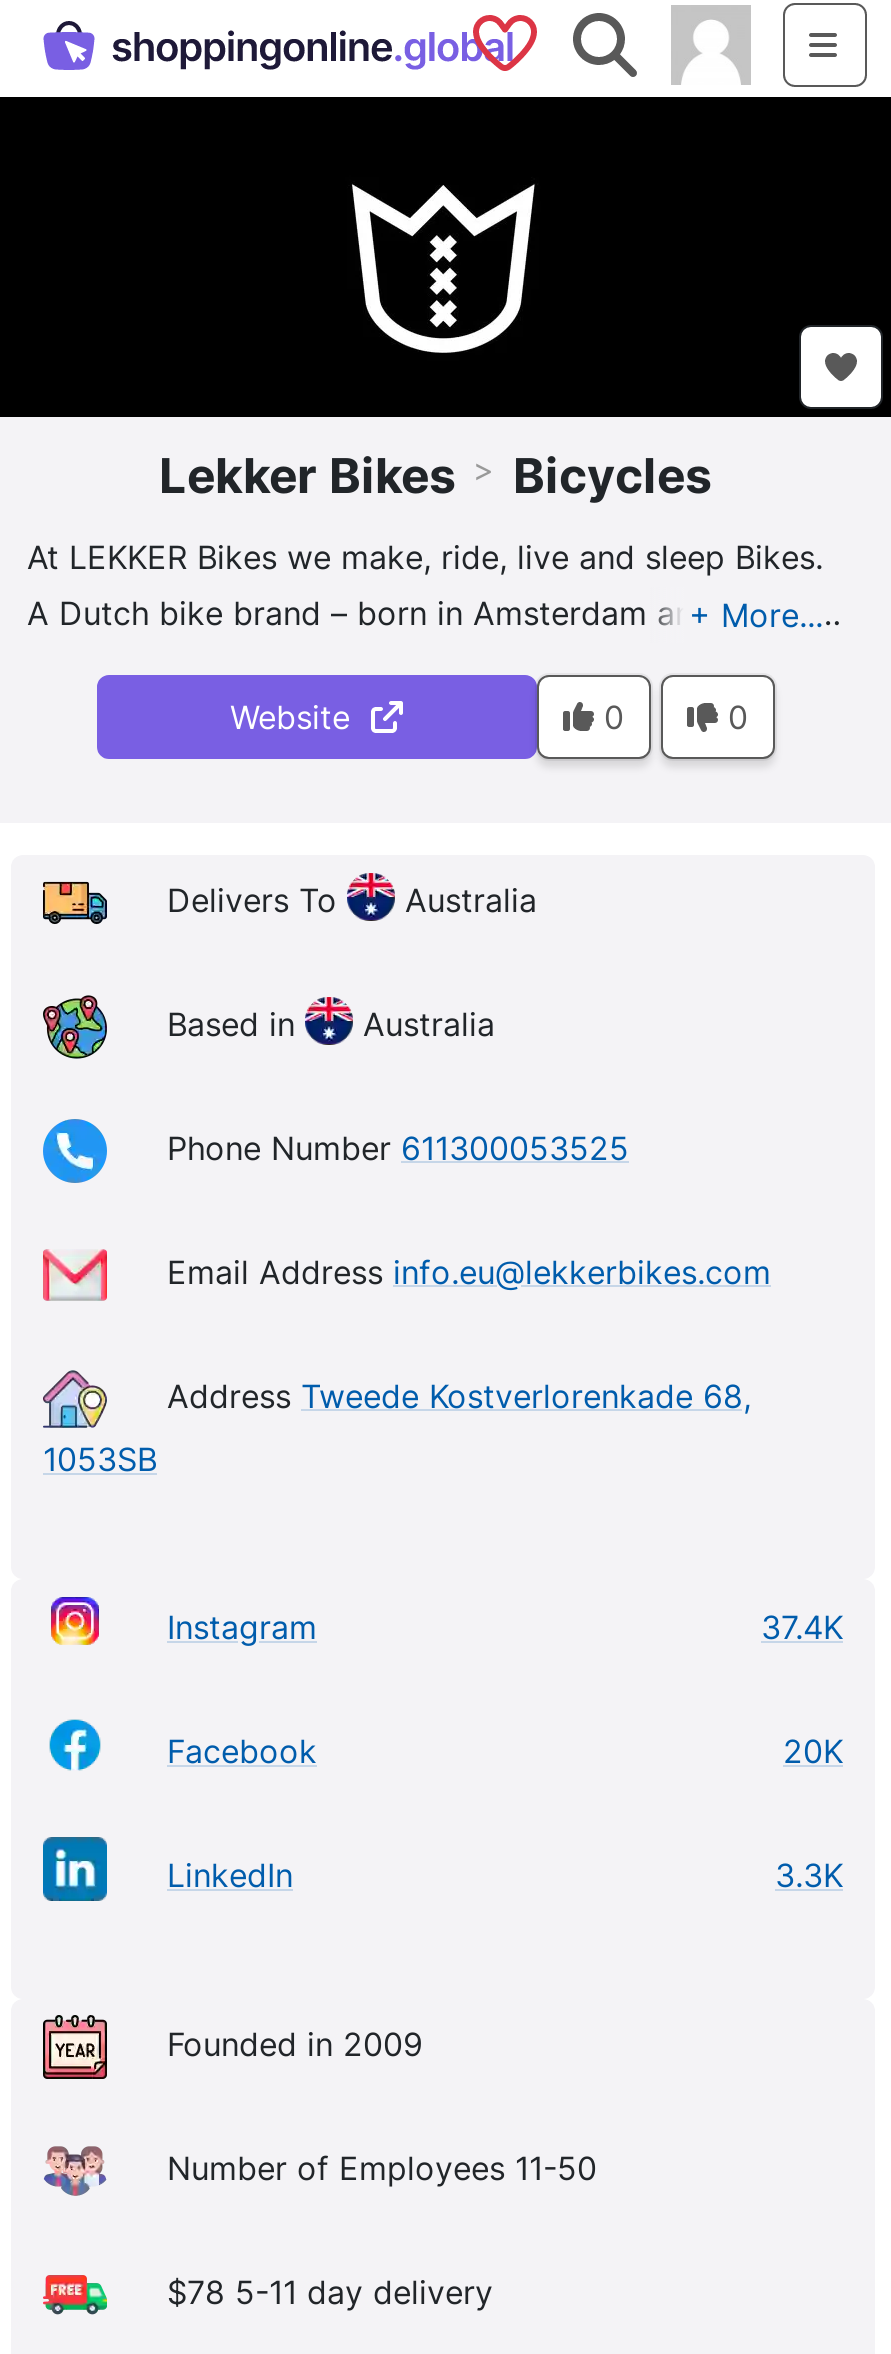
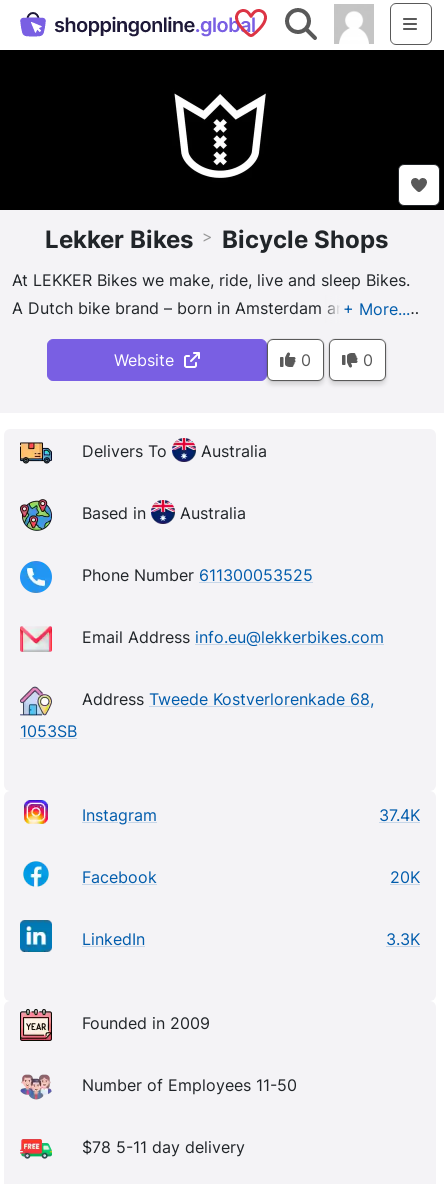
[159,447,711,505] Lekker Bikes > Bicycles -> [44,225,387,254] Lekker Bikes > Bicycle Shops

